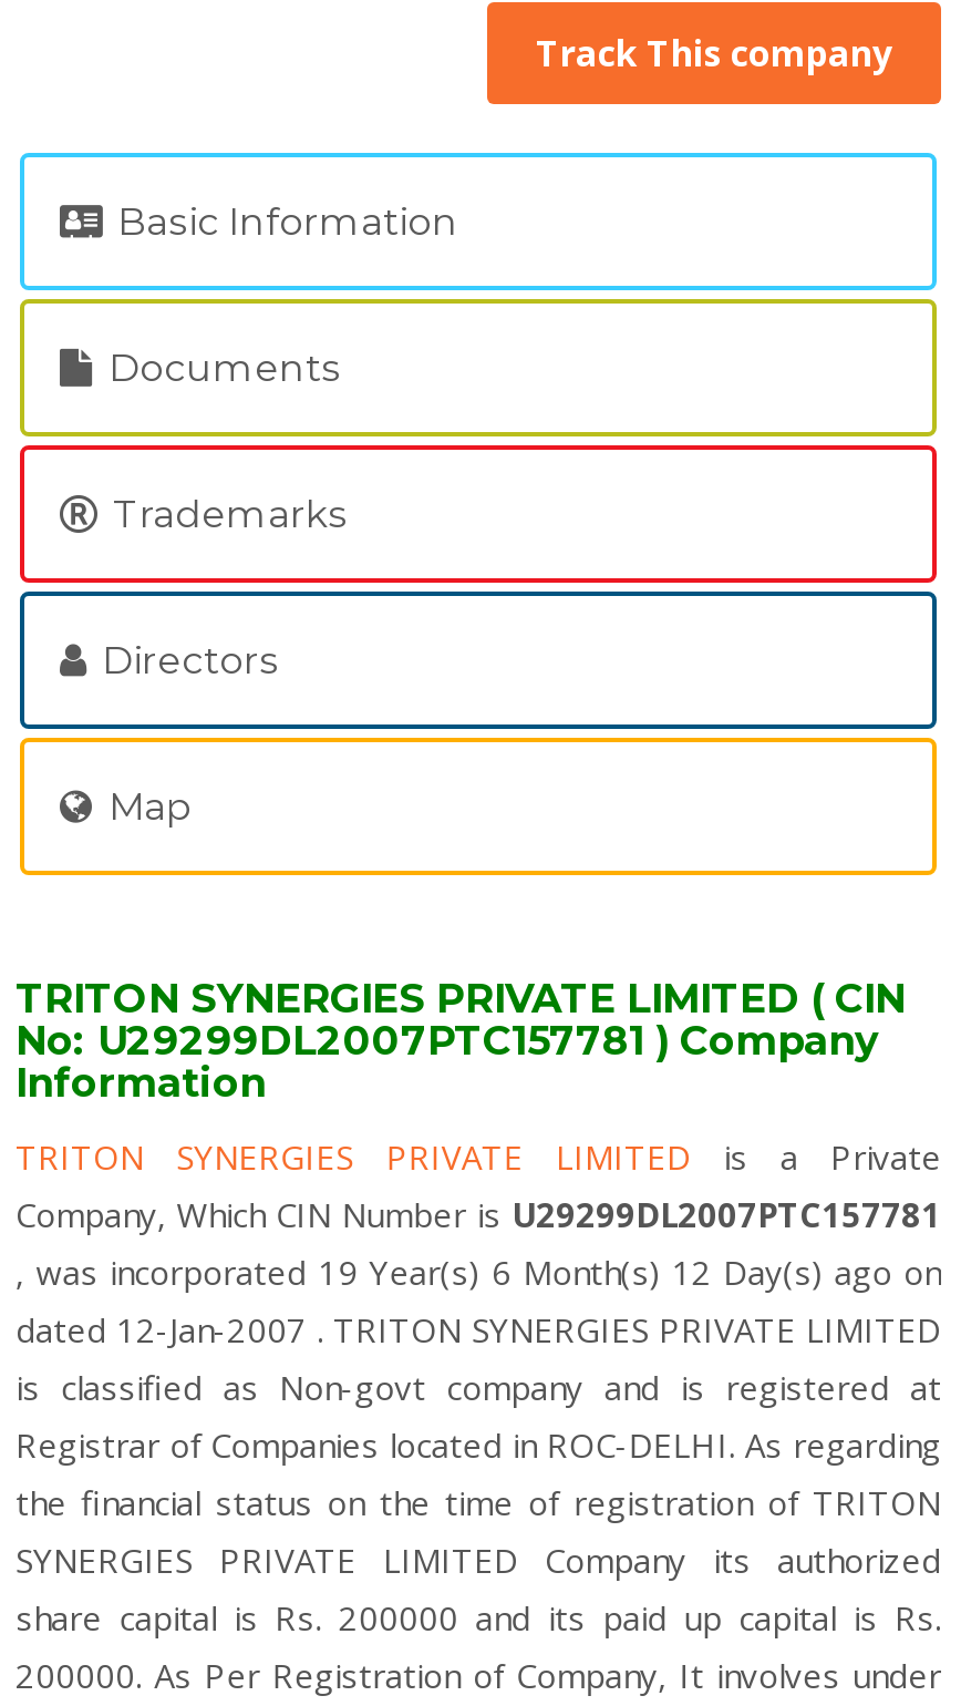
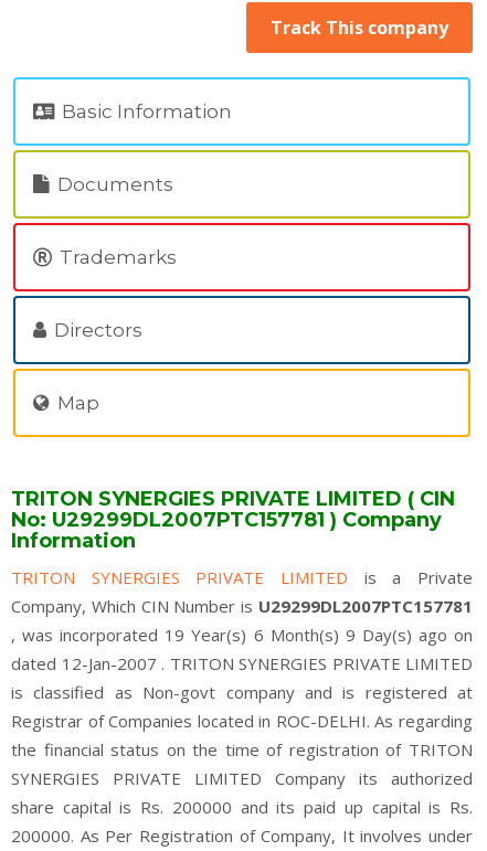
[15,1250,941,1294] , was incorporated 19 Year(s) 6 Month(s) 12 Day(s) ago on -> [11,624,473,646] , was incorporated 19 Year(s) 6 Month(s) 9 Day(s) ago on

